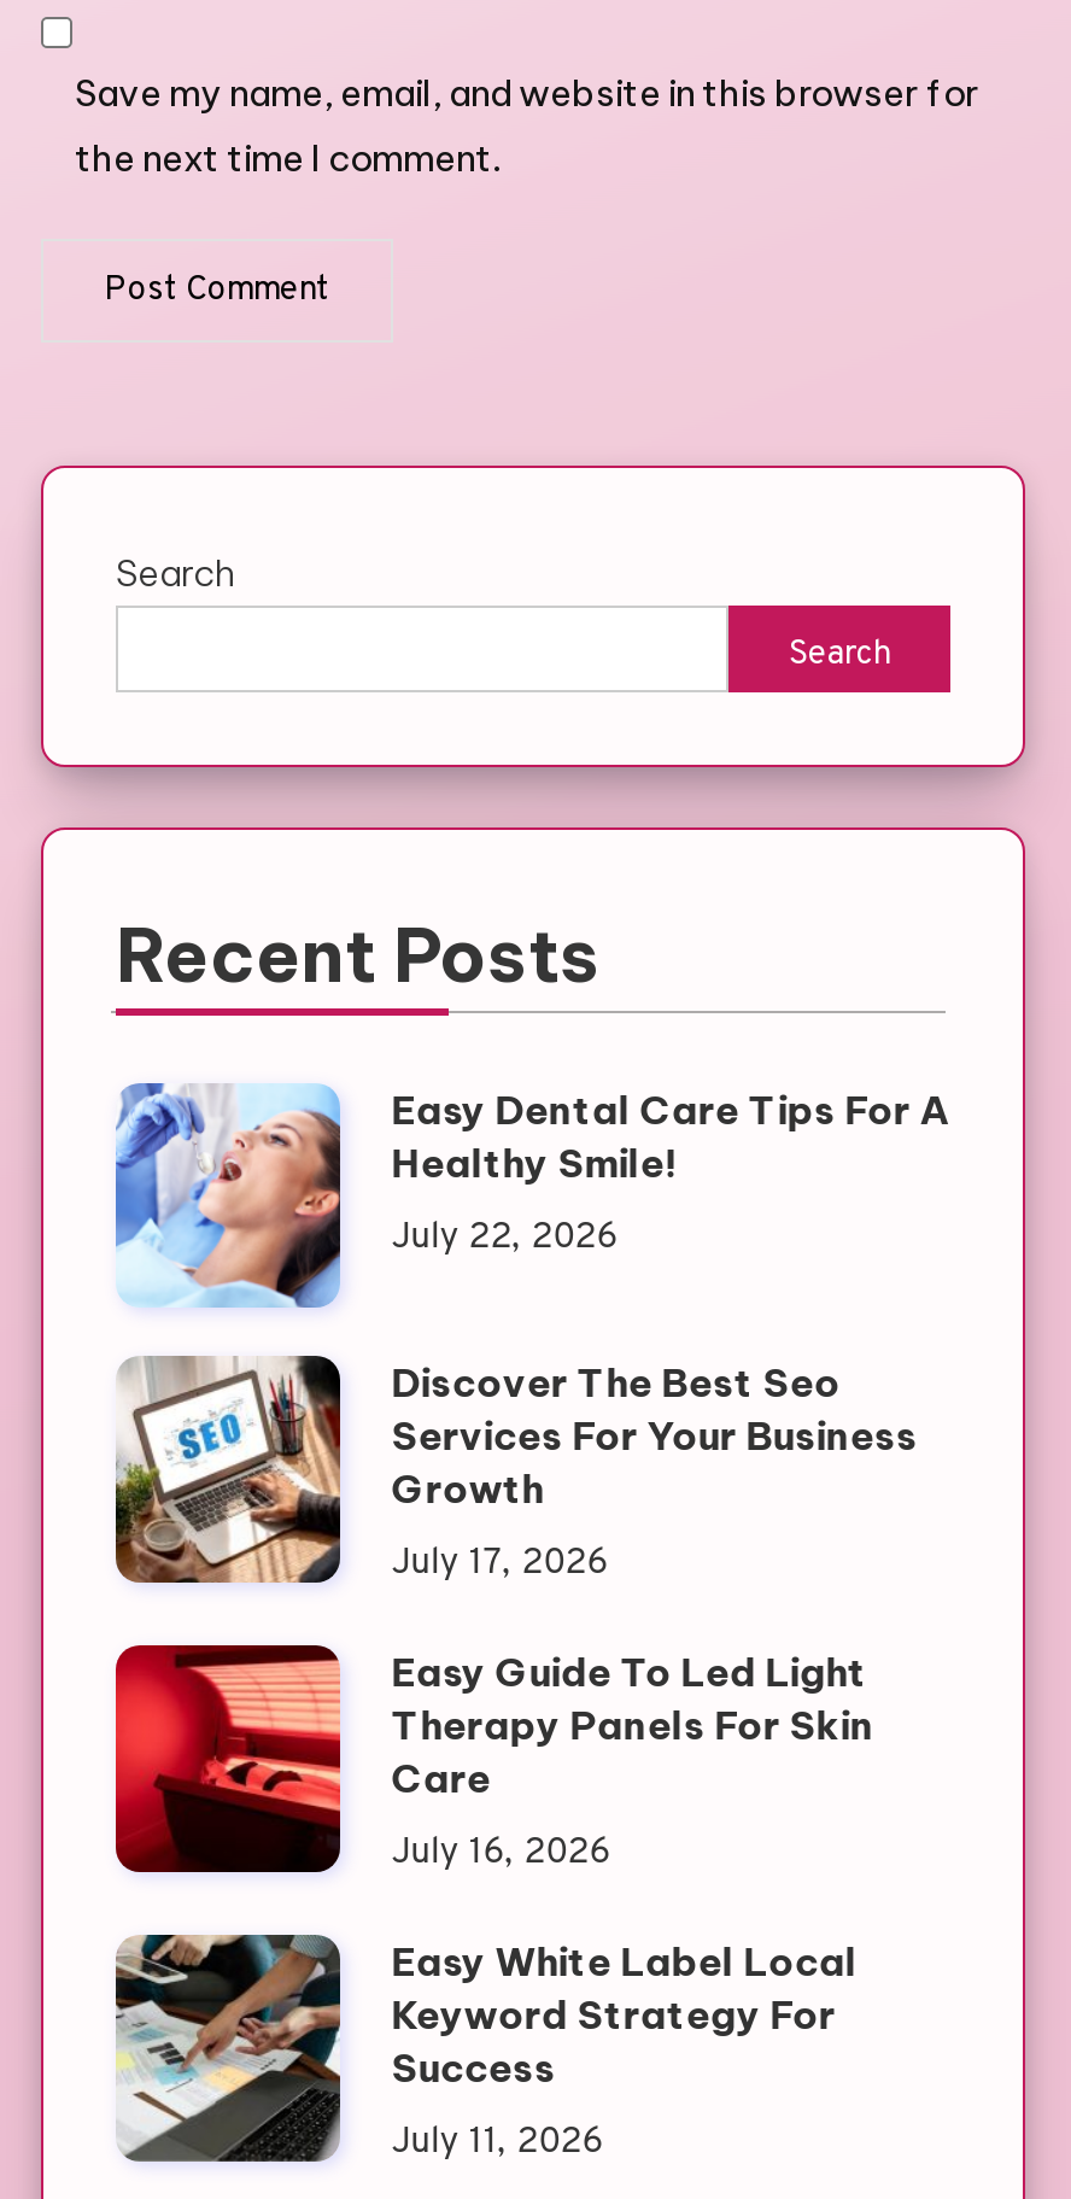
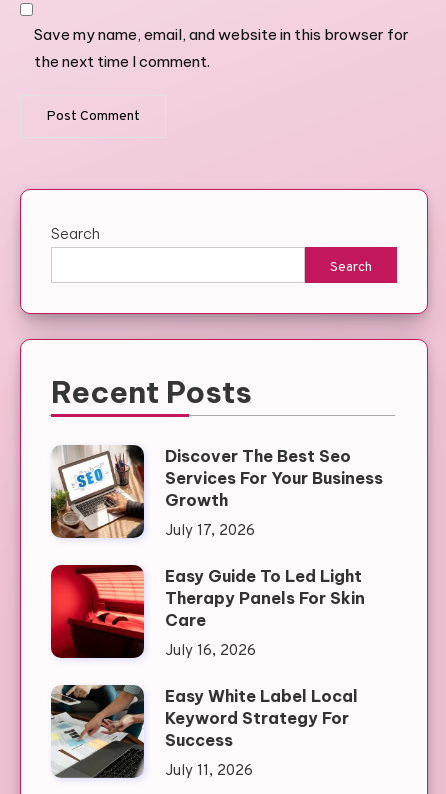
[113,1083,948,1310] [image] | Easy Dental Care Tips For A | Healthy Smile! | July 22, 2026 -> none

